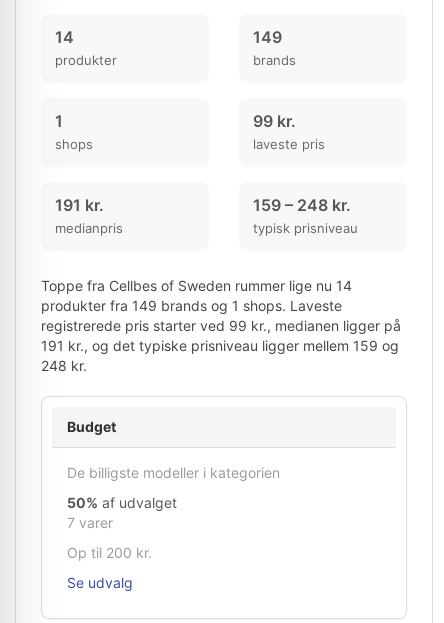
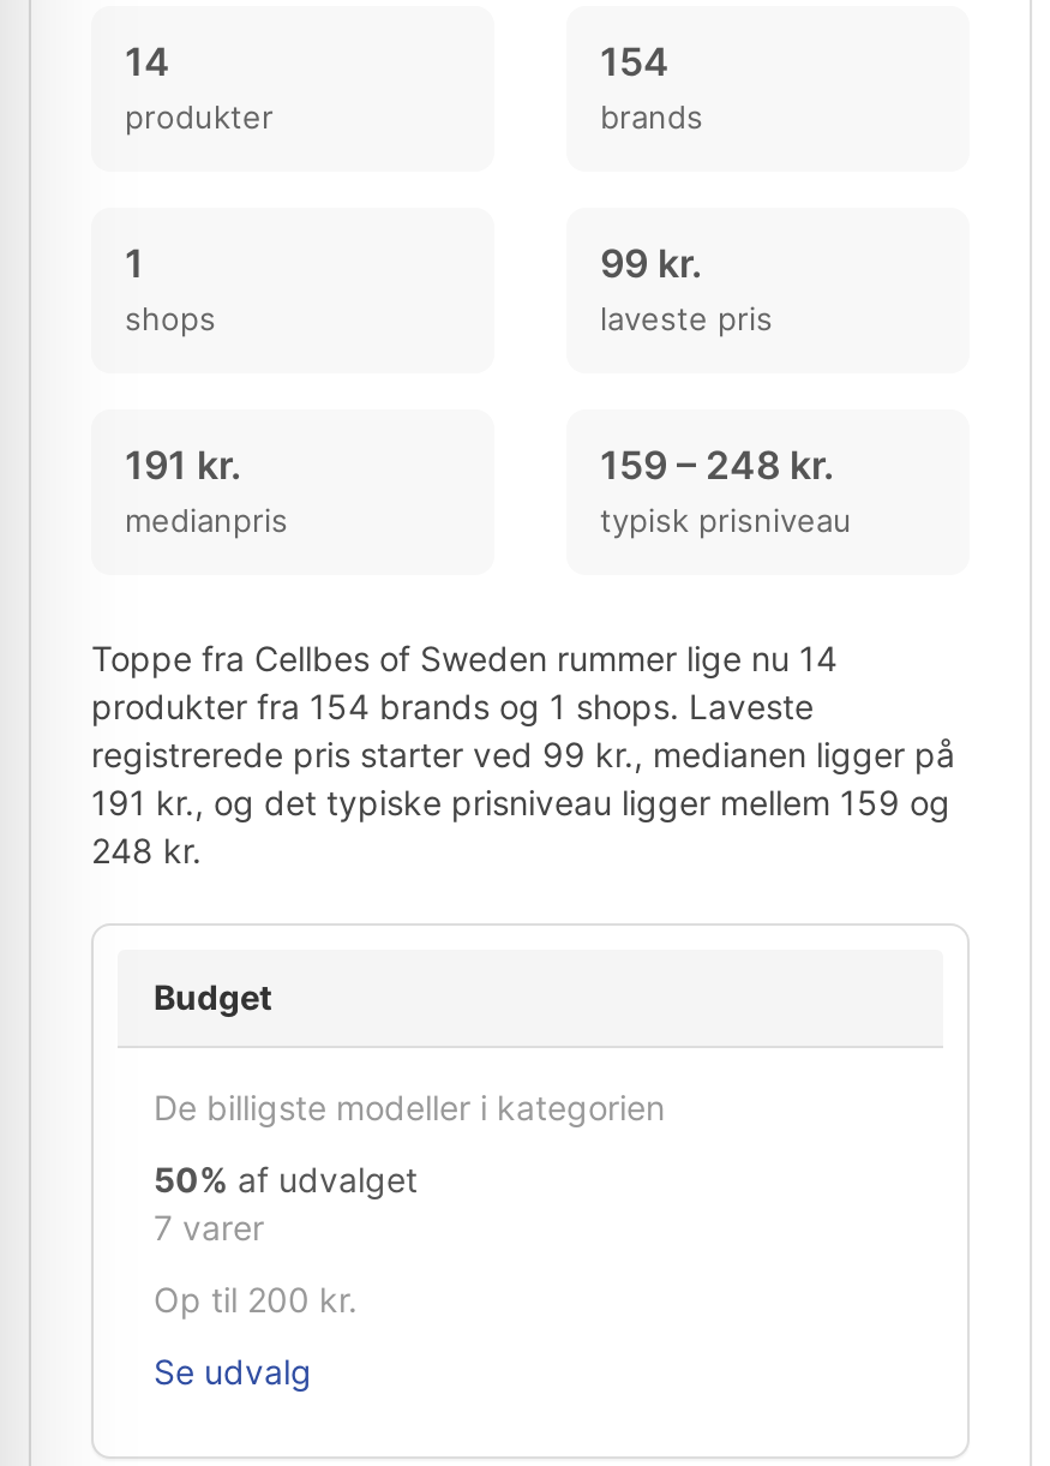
[253,27,282,47] 149 -> [600,37,670,85] 154
[41,297,342,314] produkter fra 149 brands og 1 shops. Laveste -> [91,686,814,726] produkter fra 154 brands og 1 shops. Laveste

